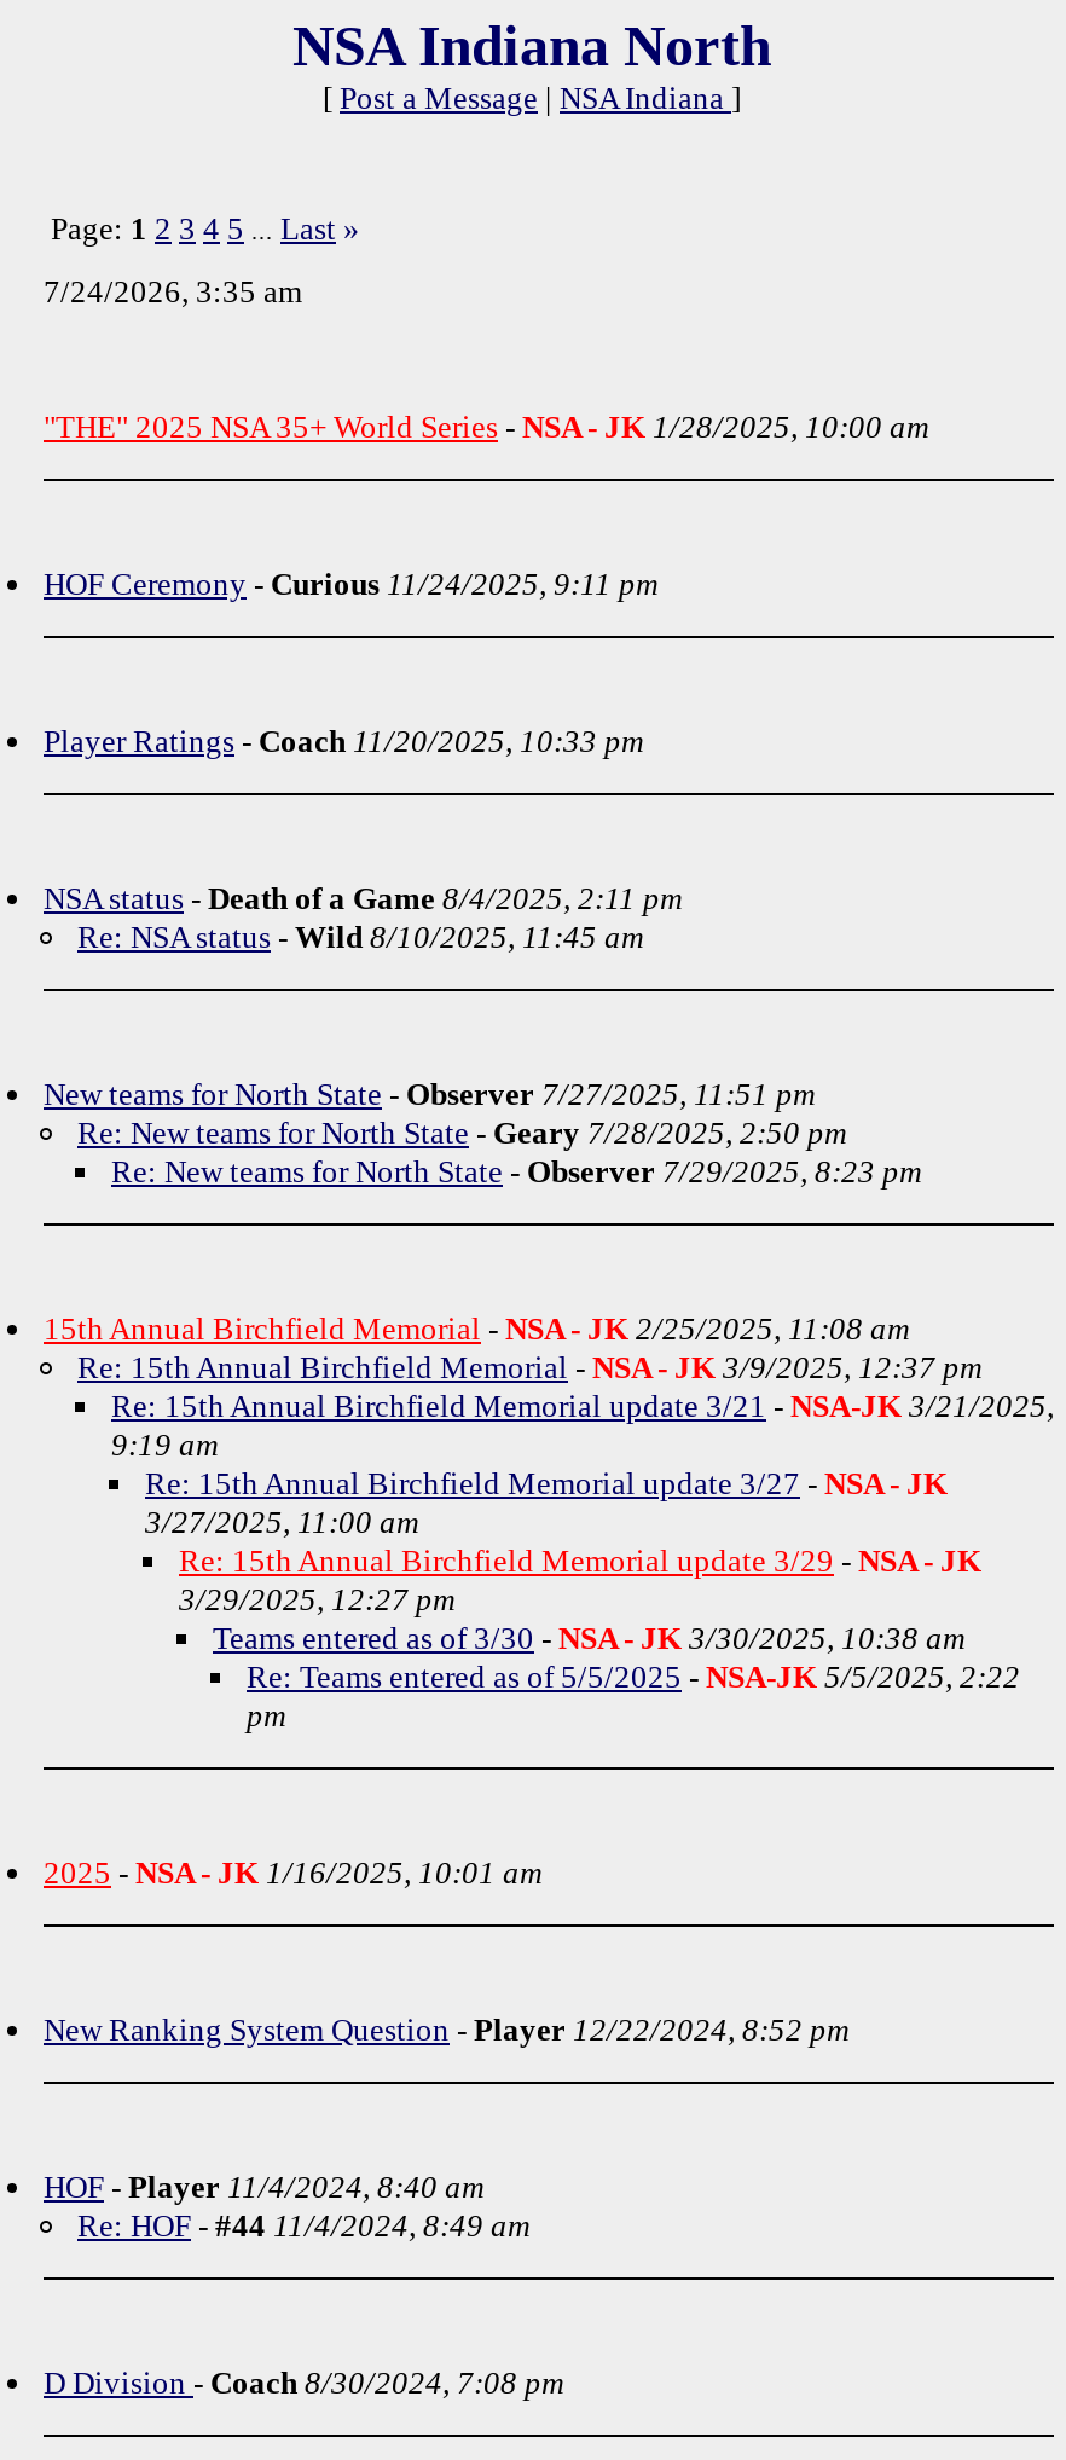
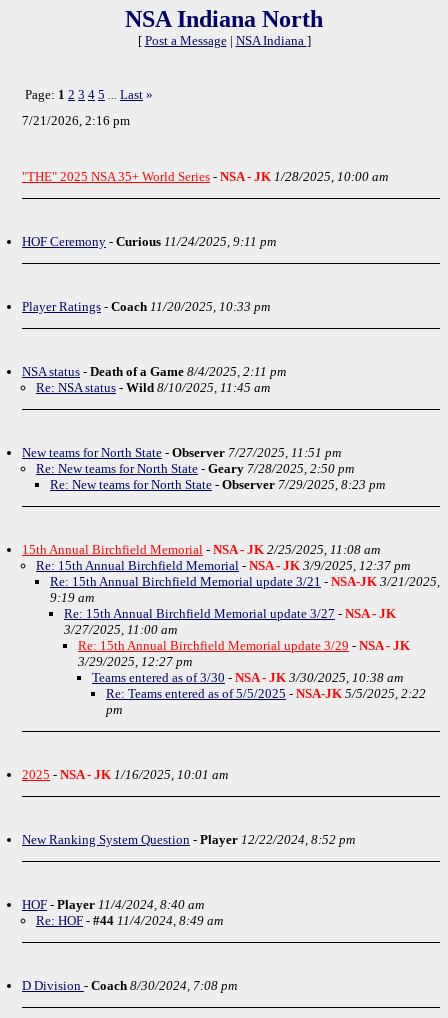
[44,273,317,309] 7/24/2026, 3:35 am -> [22,113,136,128] 7/21/2026, 2:16 pm

